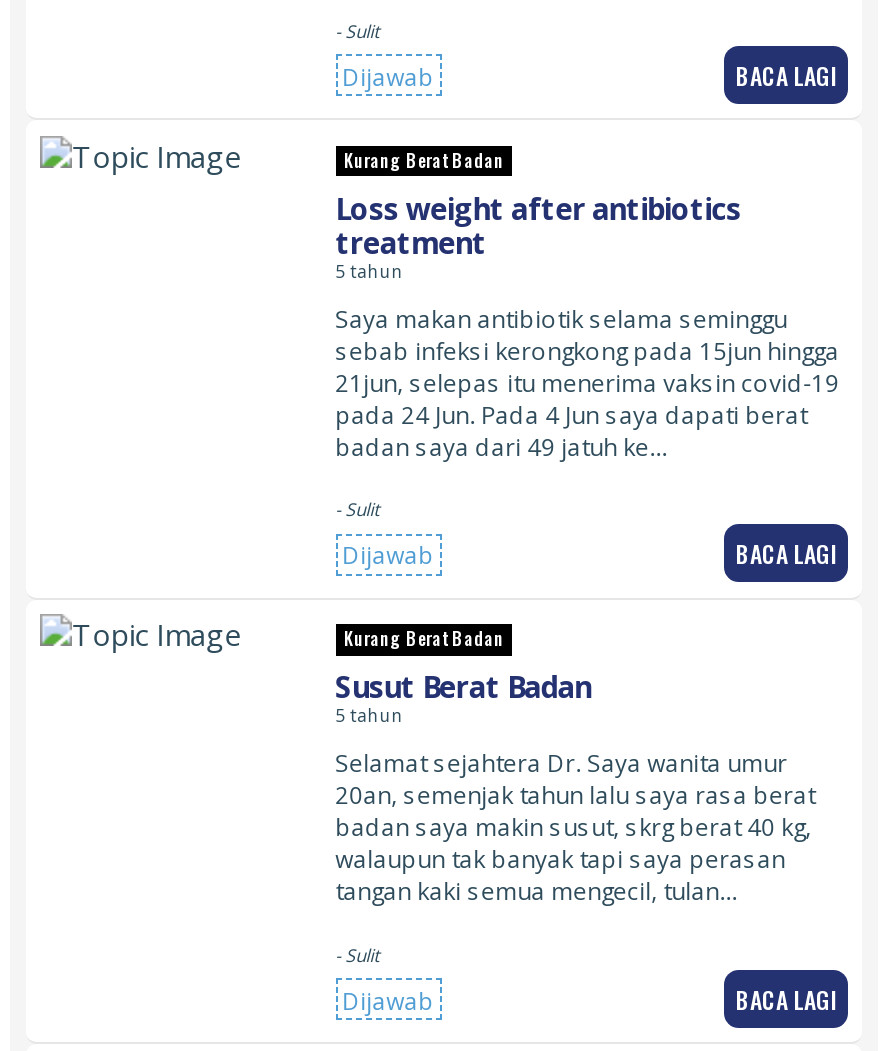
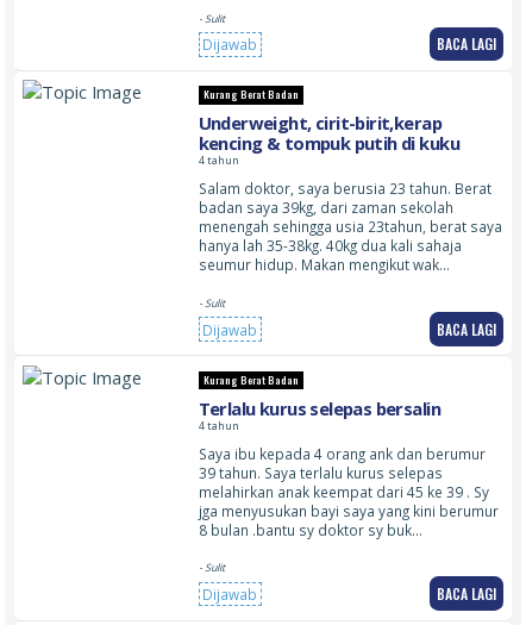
[335,188,741,284] Loss weight after antibiotics | treatment | 5 tahun -> [198,111,459,168] Underweight, cirit-birit,kerap | kencing & tompuk putih di kuku | 4 tahun
[335,301,839,461] Saya makan antibiotik selama seminggu | sebab infeksi kerongkong pada 15jun hingga | 21jun, selepas itu menerima vaksin covid-19 | pada 24 Jun. Pada 4 Jun saya dapati berat | badan saya dari 49 jatuh ke… -> [198,179,502,274] Salam doktor, saya berusia 23 tahun. Berat | badan saya 39kg, dari zaman sekolah | menengah sehingga usia 23tahun, berat saya | hanya lah 35-38kg. 40kg dua kali sahaja | seumur hidup. Makan mengikut wak…
[335,667,591,729] Susut Berat Badan | 5 tahun -> [198,396,440,433] Terlalu kurus selepas bersalin | 4 tahun
[335,746,815,906] Selamat sejahtera Dr. Saya wanita umur | 20an, semenjak tahun lalu saya rasa berat | badan saya makin susut, skrg berat 40 kg, | walaupun tak banyak tapi saya perasan | tangan kaki semua mengecil, tulan… -> [198,444,498,539] Saya ibu kepada 4 orang ank dan berumur | 39 tahun. Saya terlalu kurus selepas | melahirkan anak keempat dari 45 ke 39 . Sy | jga menyusukan bayi saya yang kini berumur | 8 bulan .bantu sy doktor sy buk…

